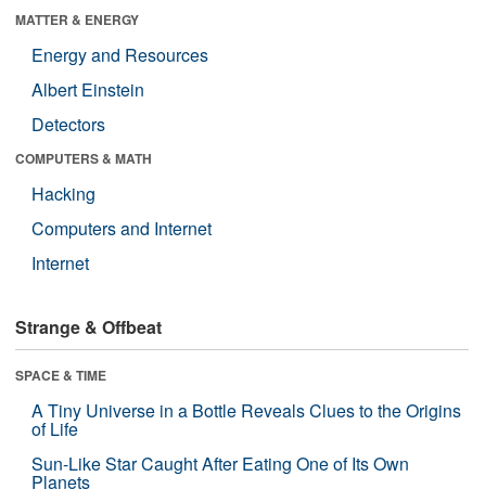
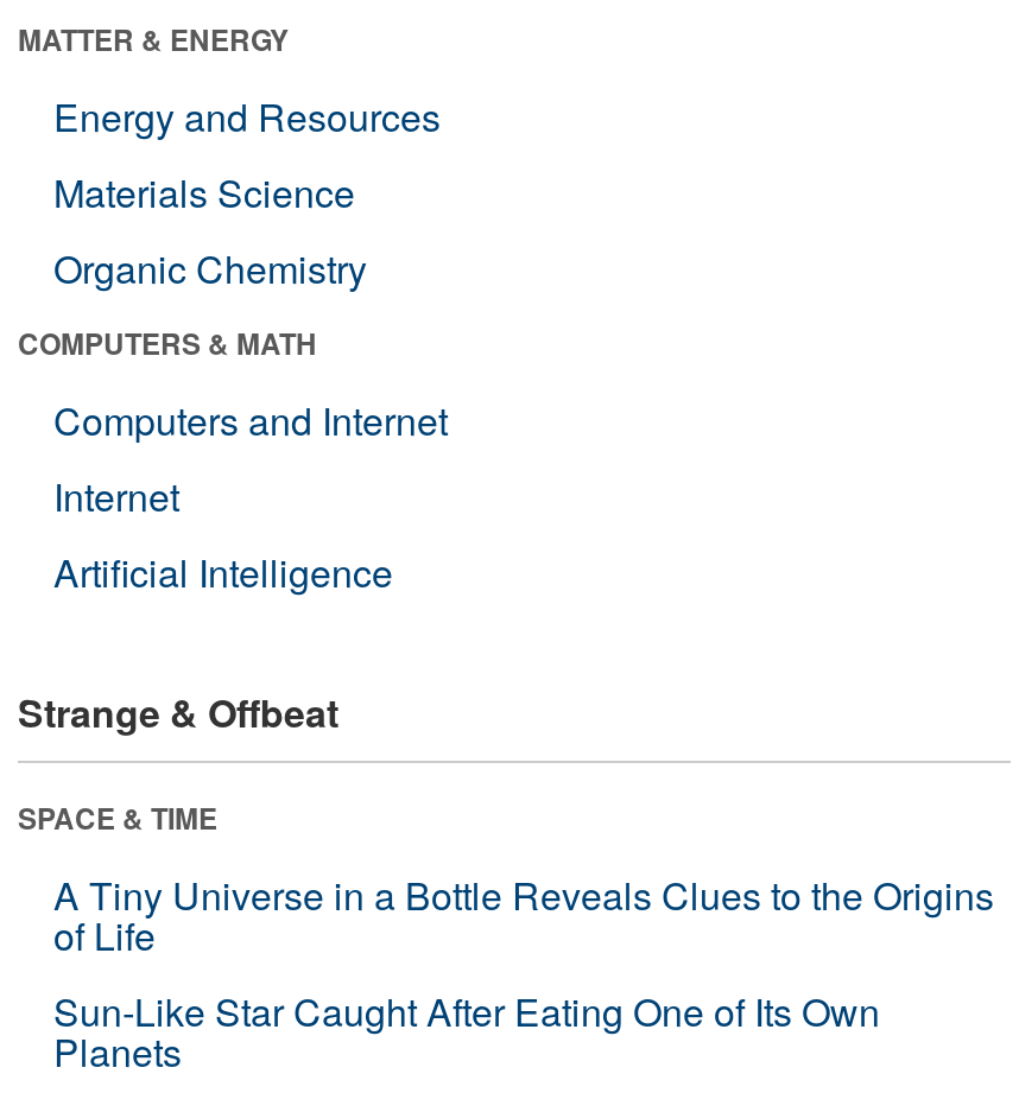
[31,77,144,136] Albert Einstein | Detectors -> [53,164,367,295] Materials Science | Organic Chemistry
[31,181,95,206] Hacking -> none
moved [31,216,212,275] -> [53,392,448,523]: Computers and Internet | Internet
none -> [53,544,393,599] Artificial Intelligence

